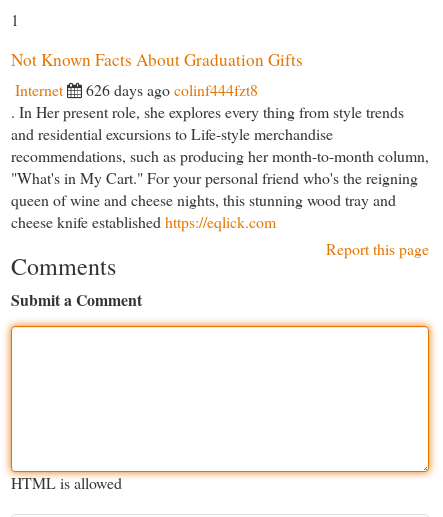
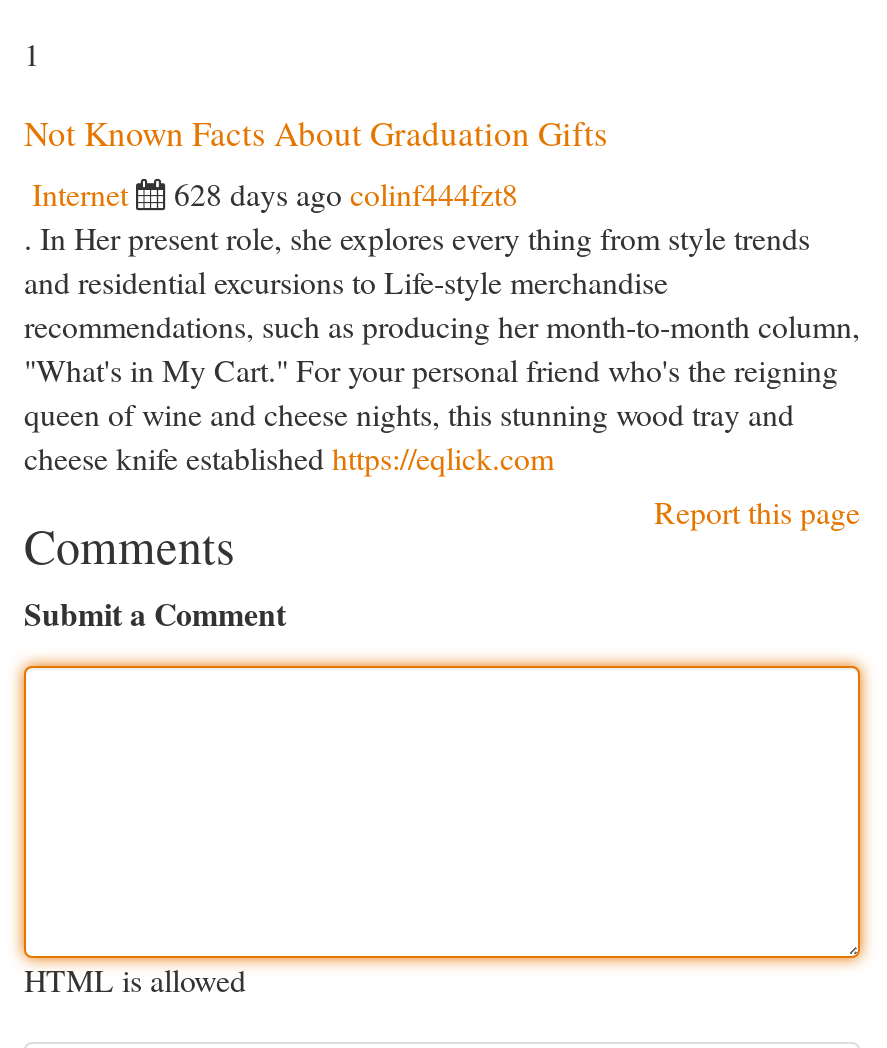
[86,79,258,100] 626 days ago colinf444fzt8 -> [174,172,518,214] 628 days ago colinf444fzt8

